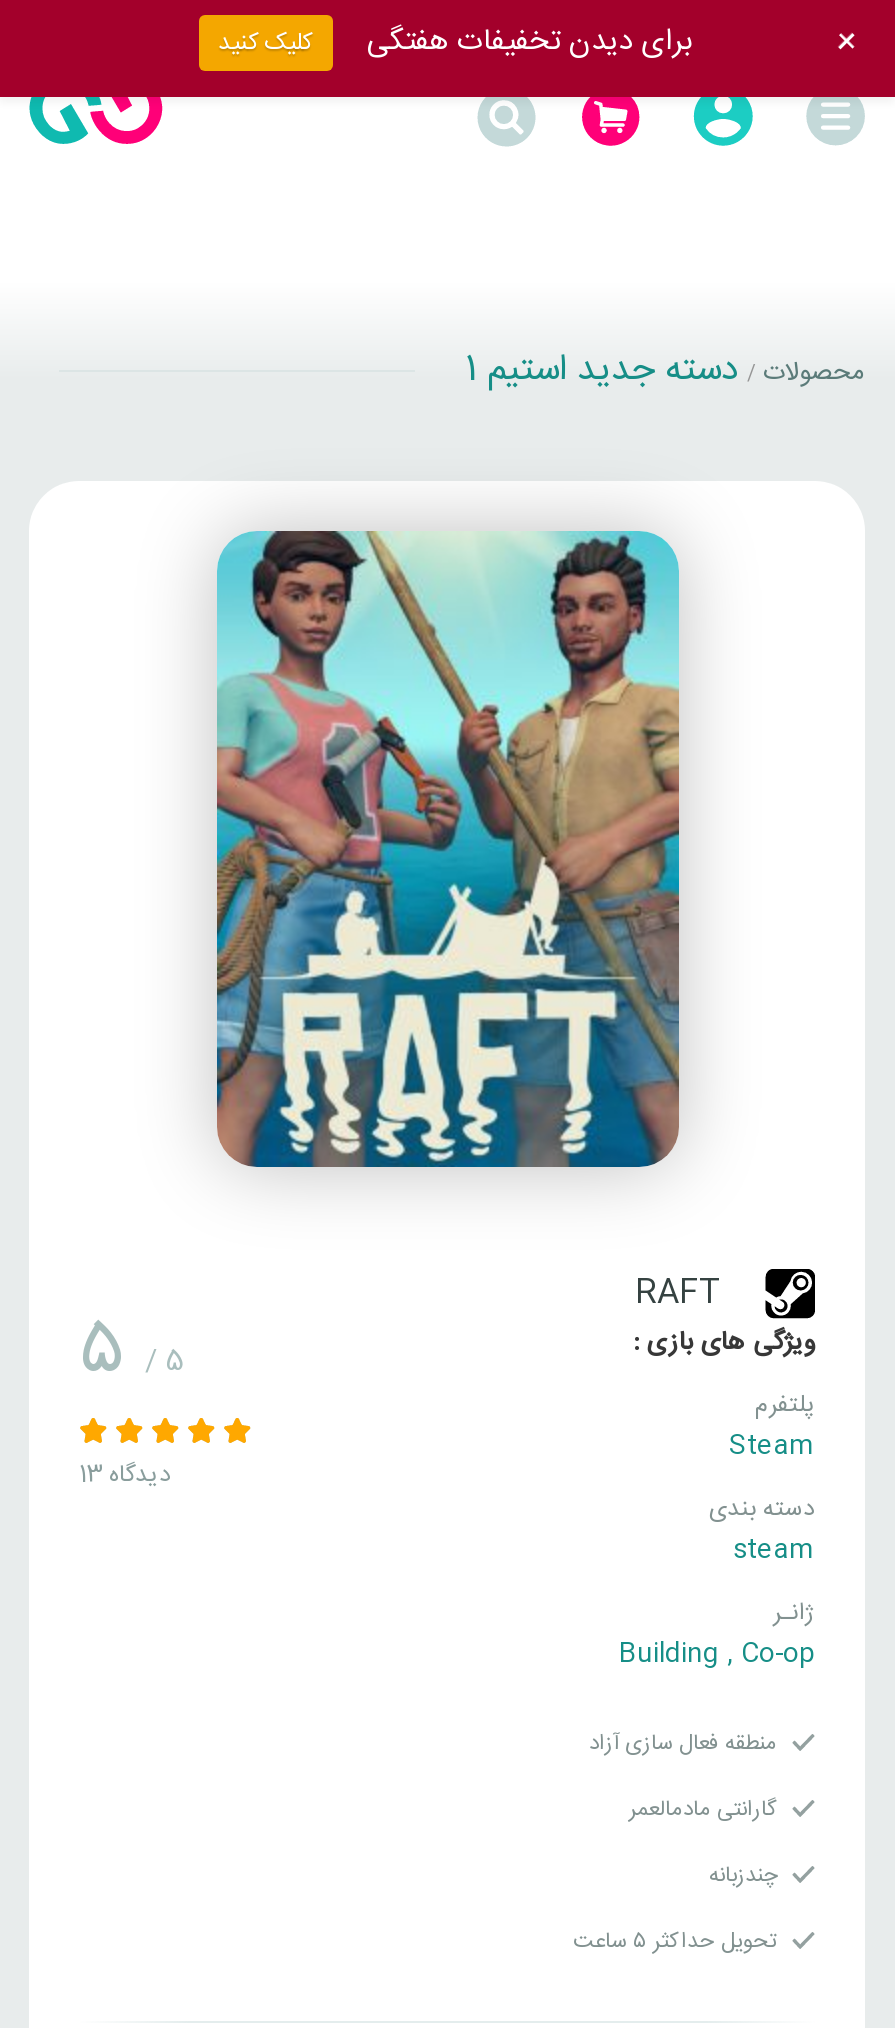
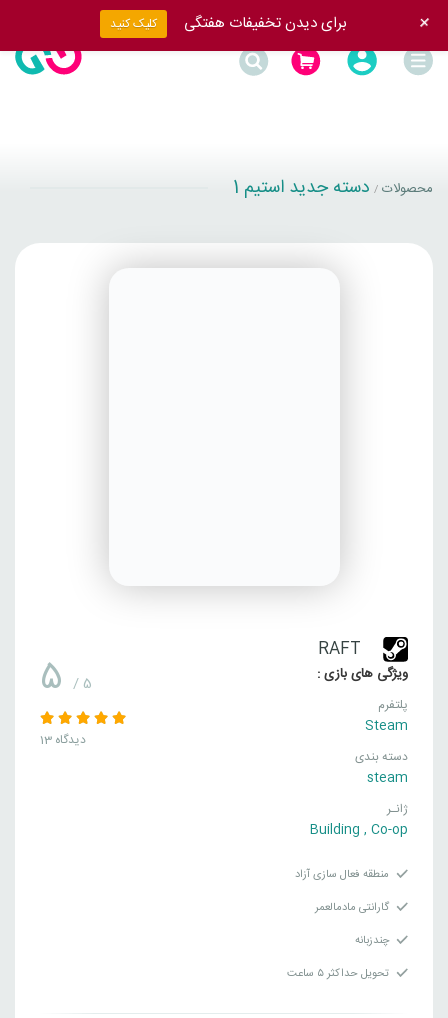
[215,529,681,1169] [image] -> none

